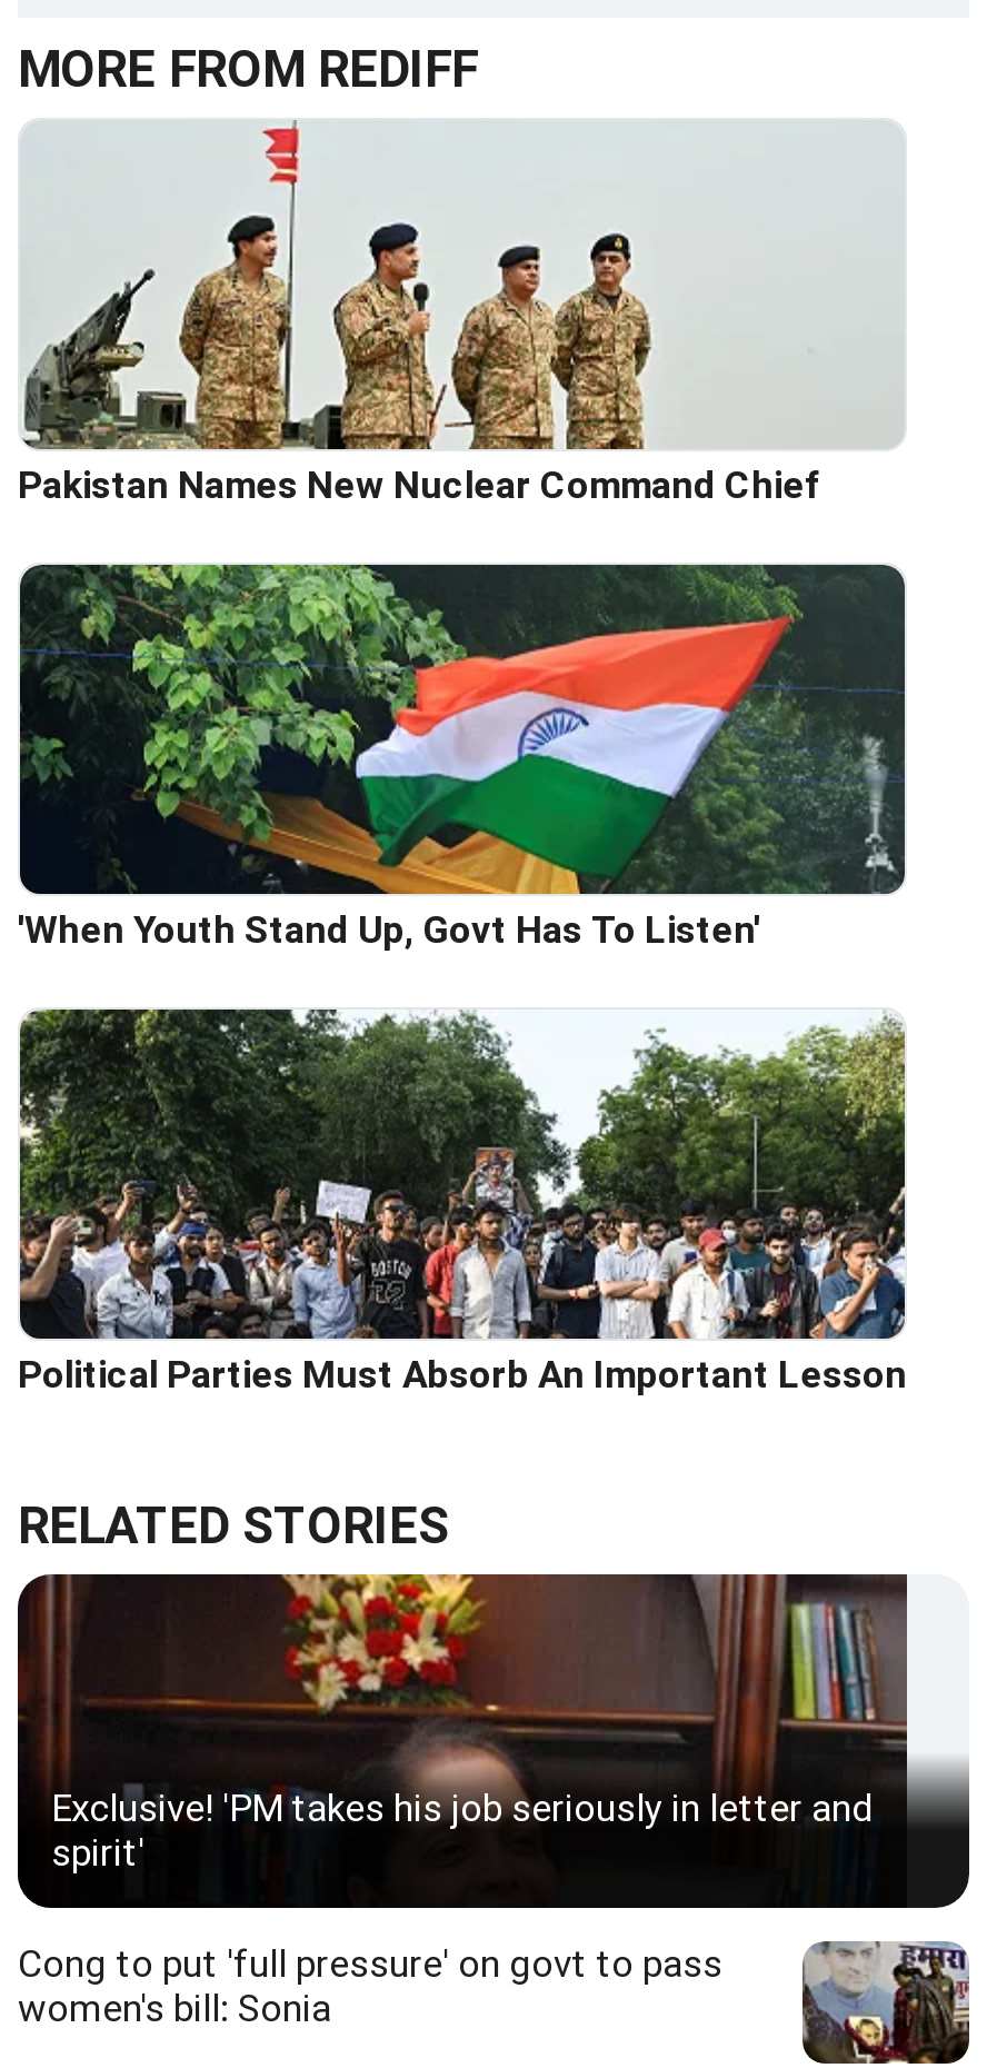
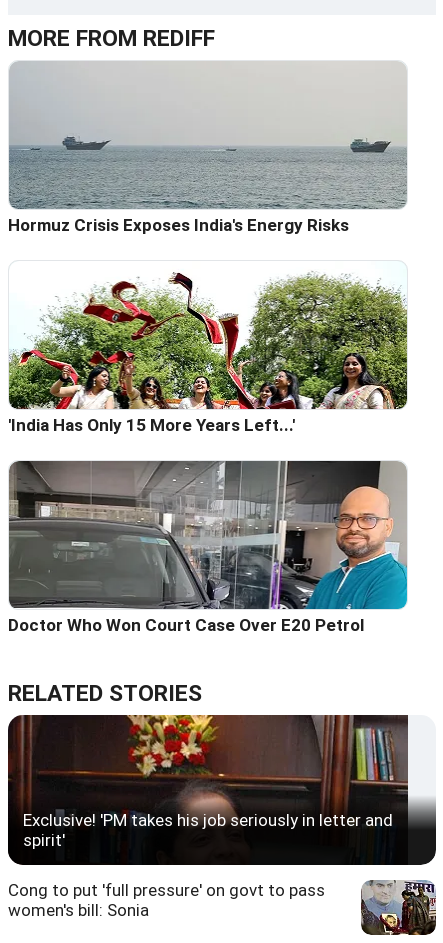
[18,127,903,507] [image] | Pakistan Names New Nuclear Command Chief -> [8,65,407,235] [image] | Hormuz Crisis Exposes India's Energy Risks
[18,563,907,952] [image] | 'When Youth Stand Up, Govt Has To Listen' -> [8,261,408,435] [image] | 'India Has Only 15 More Years Left...'
[18,1010,907,1396] [image] | Political Parties Must Absorb An Important Lesson -> [8,460,408,635] [image] | Doctor Who Won Court Case Over E20 Petrol

